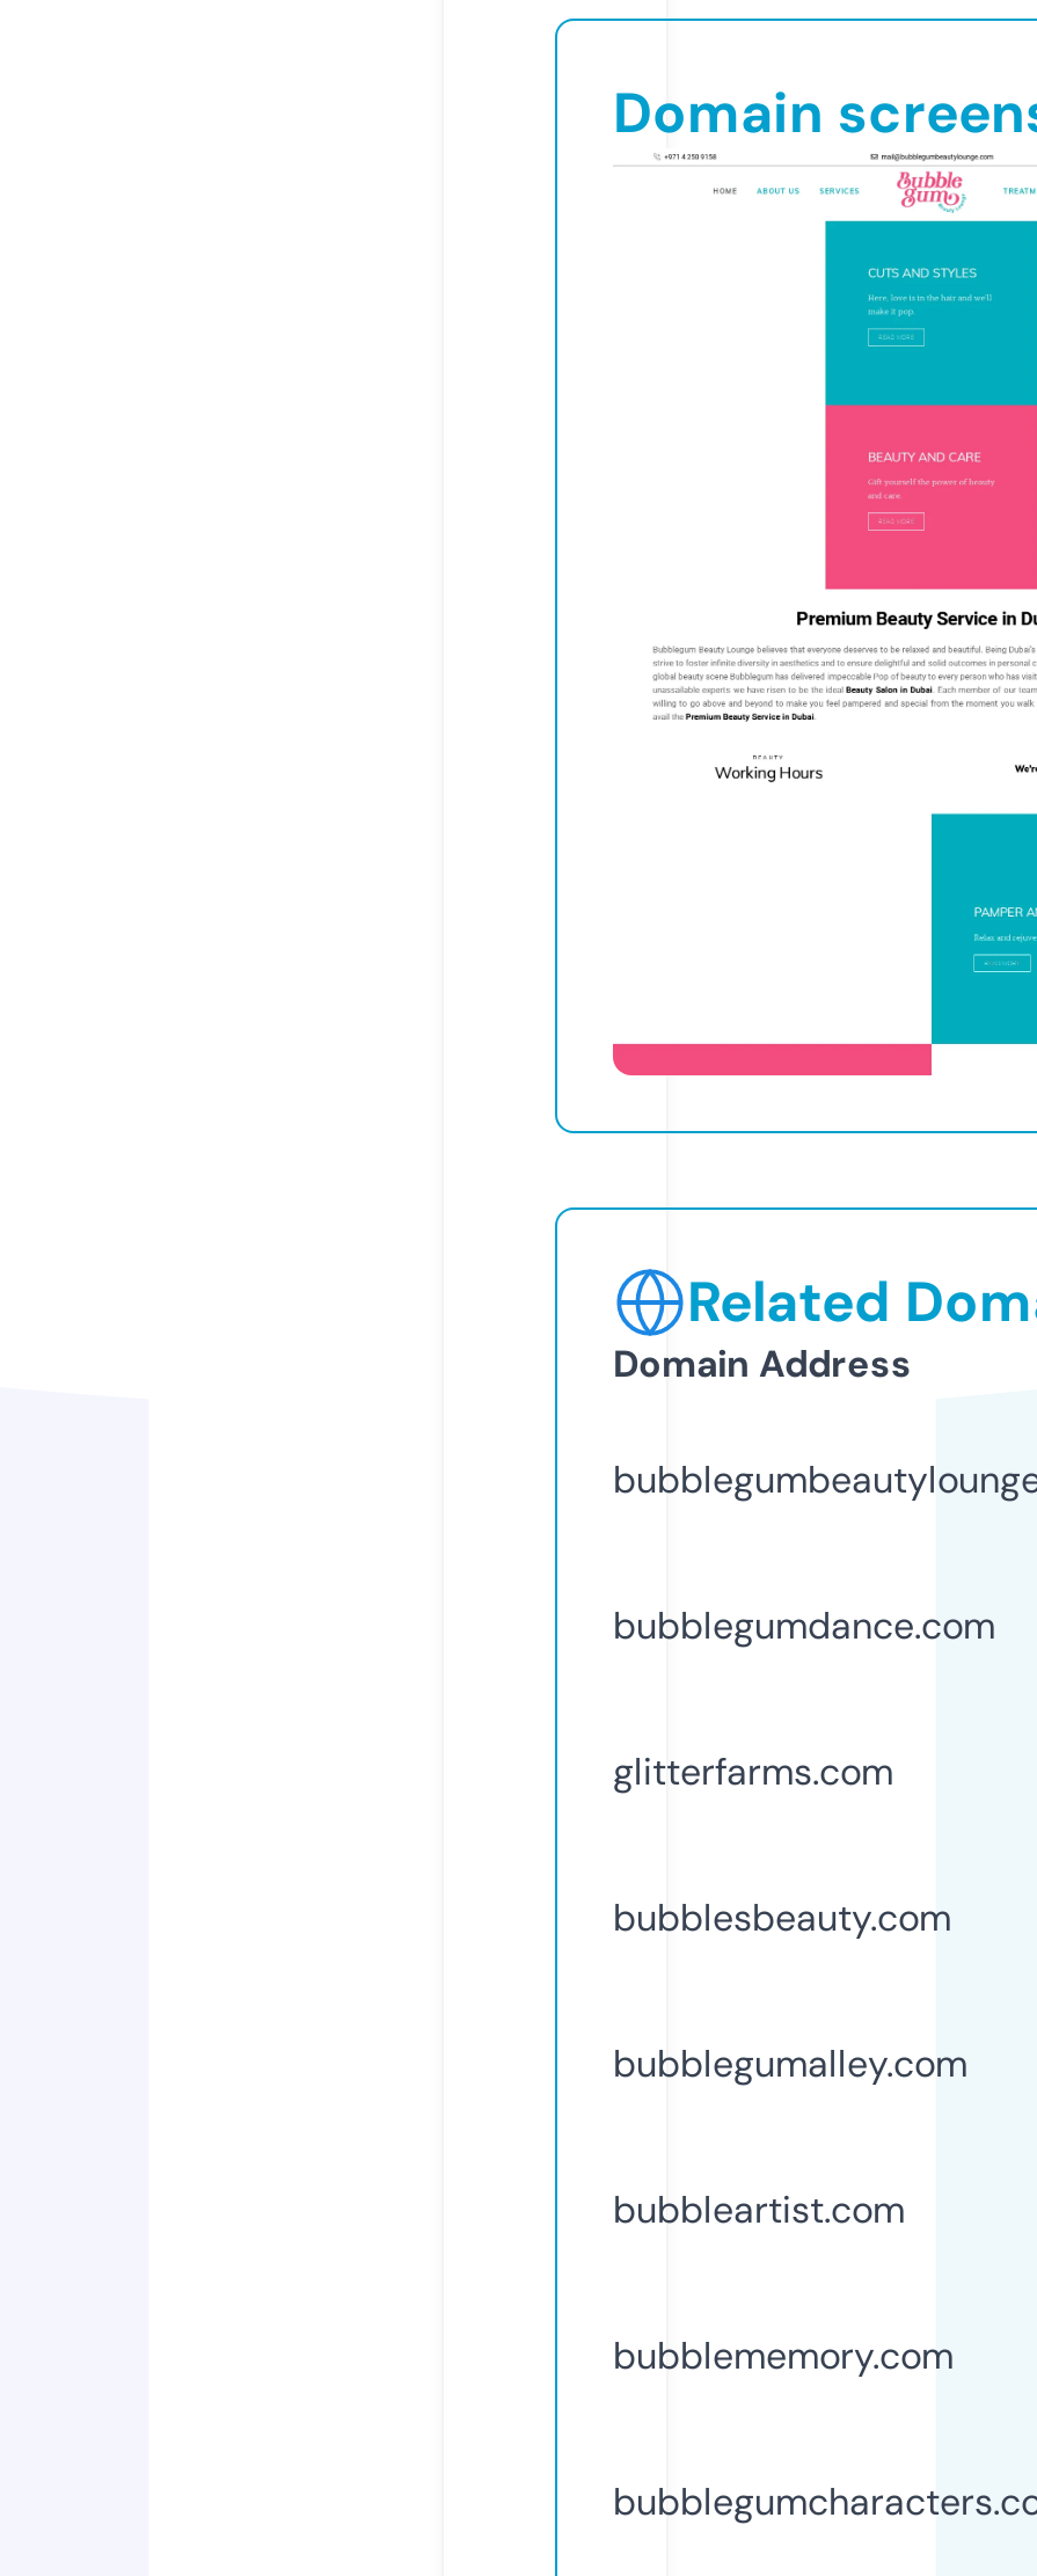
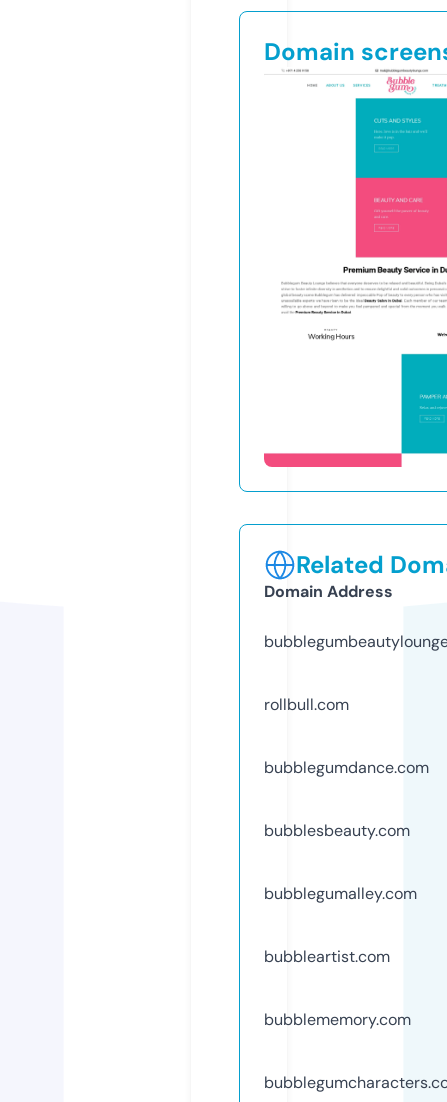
none -> [264,694,349,715] rollbull.com
moved [613,1601,995,1650] -> [264,757,429,778]: bubblegumdance.com
[613,1747,893,1796] glitterfarms.com -> none

